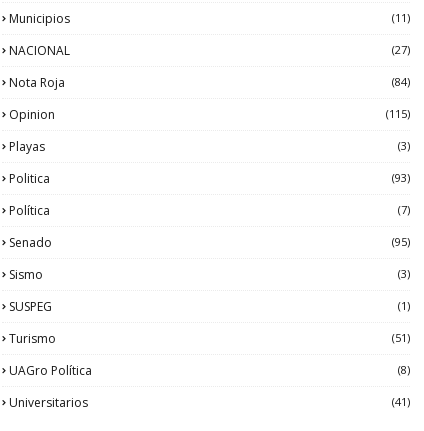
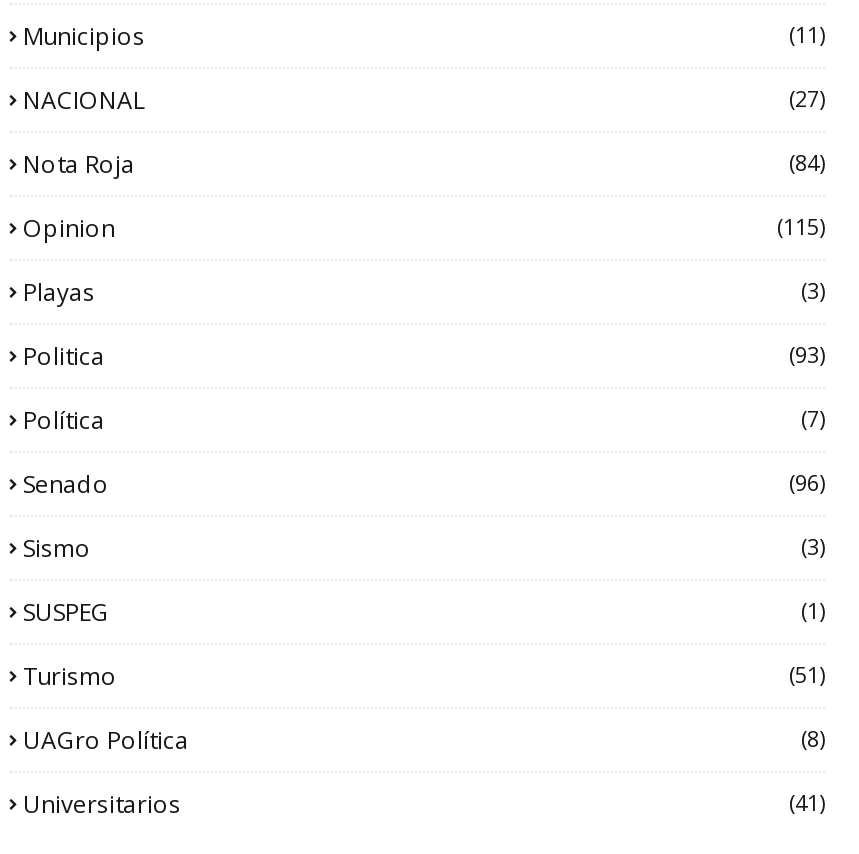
[392,233,410,248] (95) -> [789,466,825,496] (96)

